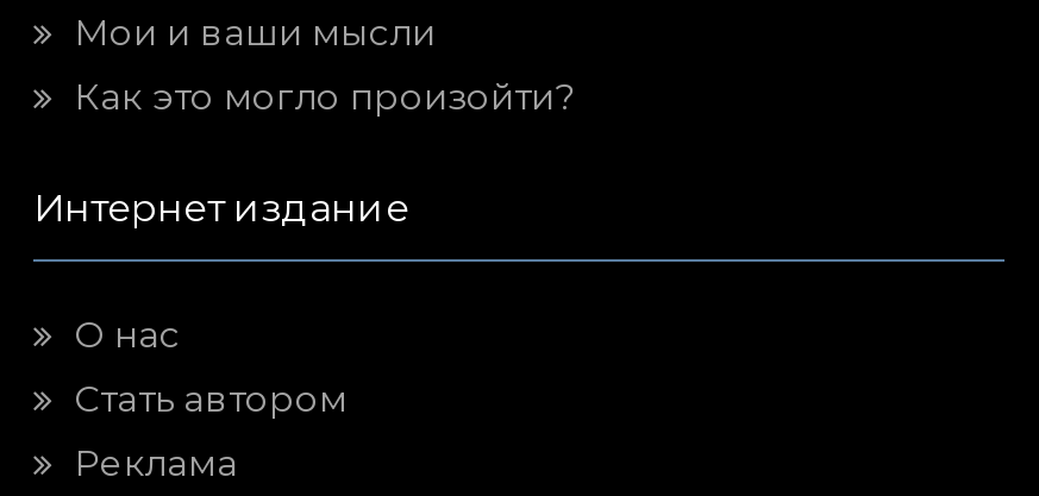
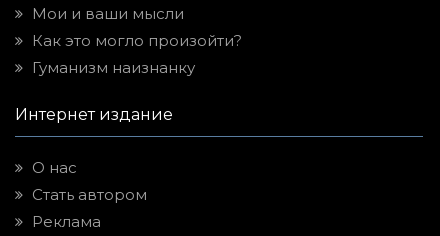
none -> [32,58,195,77] Гуманизм наизнанку

